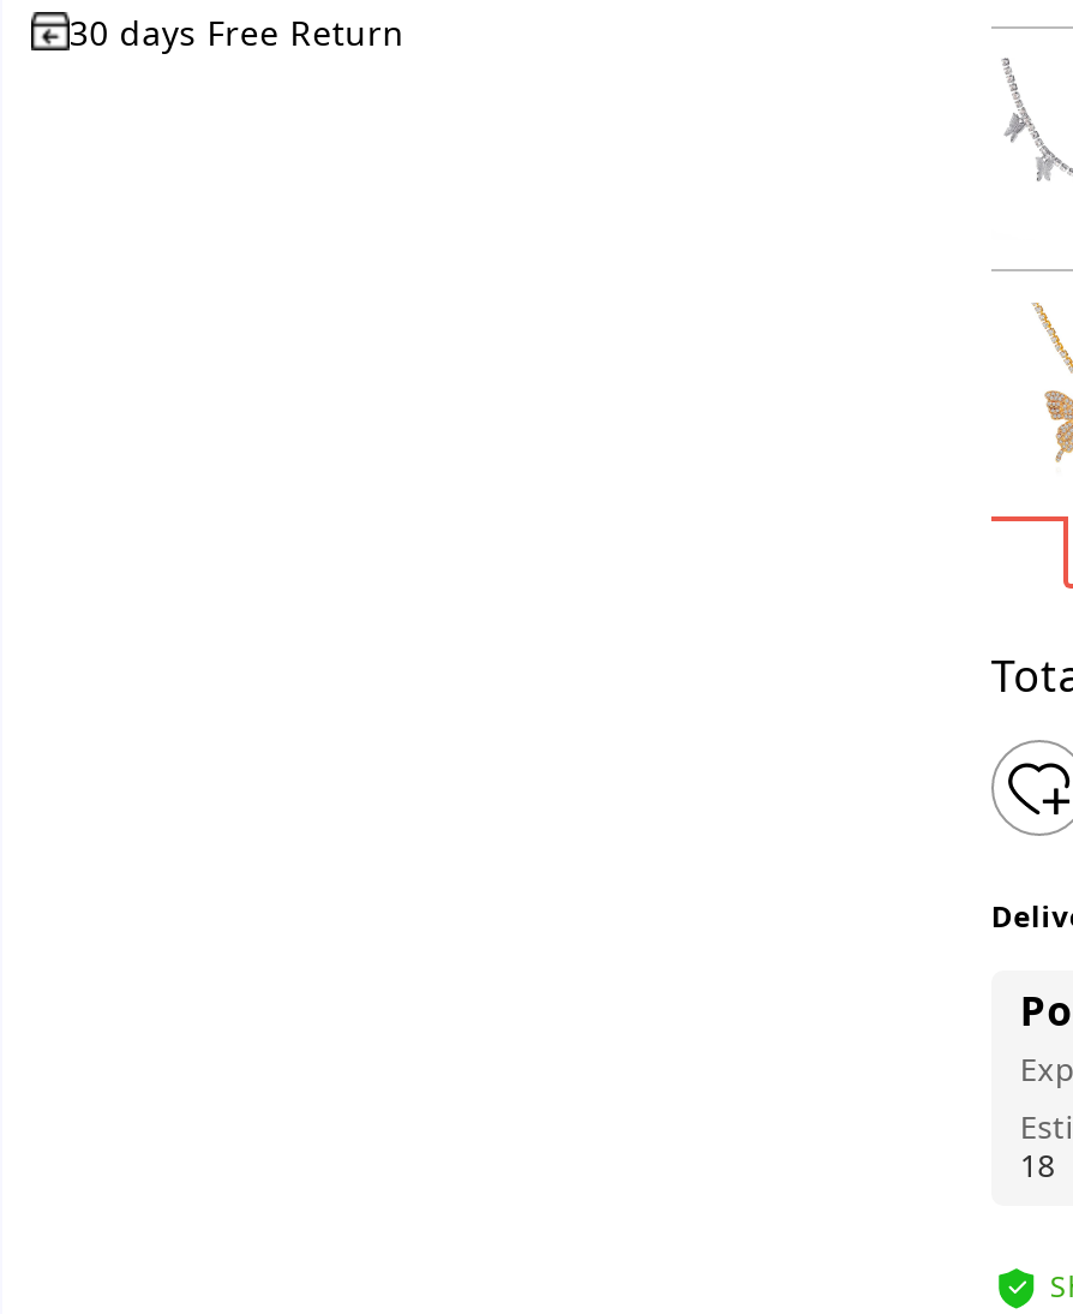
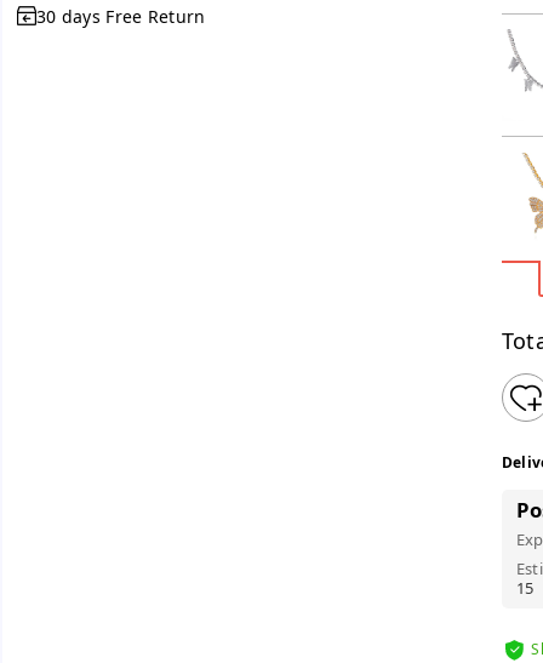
[1020,1143,1055,1186] 18 -> [516,577,534,598] 15

